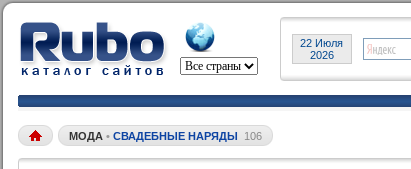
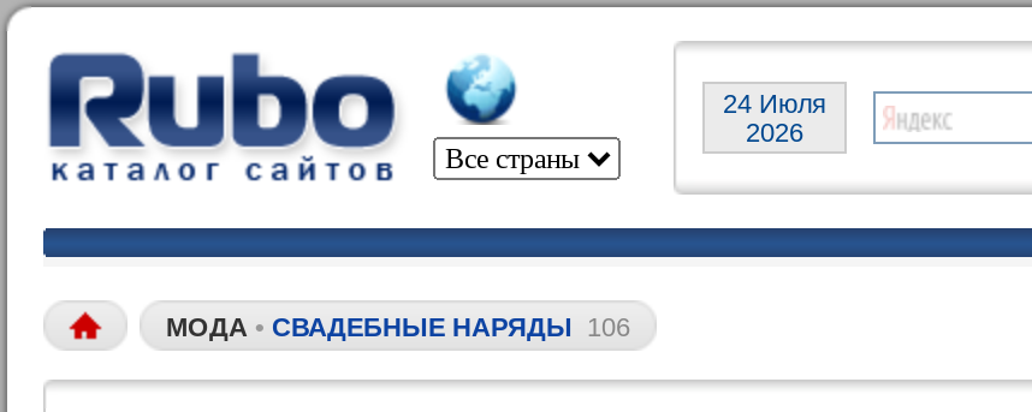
[300,37,343,49] 22 Июля -> [723,89,826,118] 24 Июля

